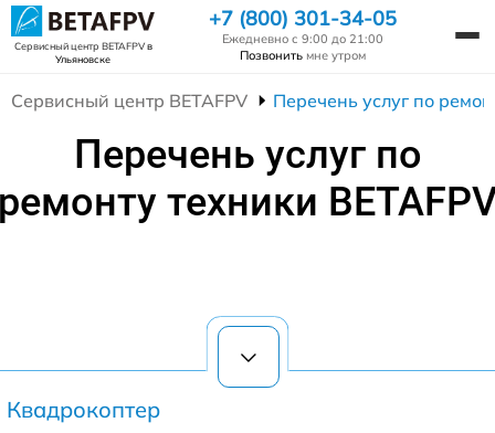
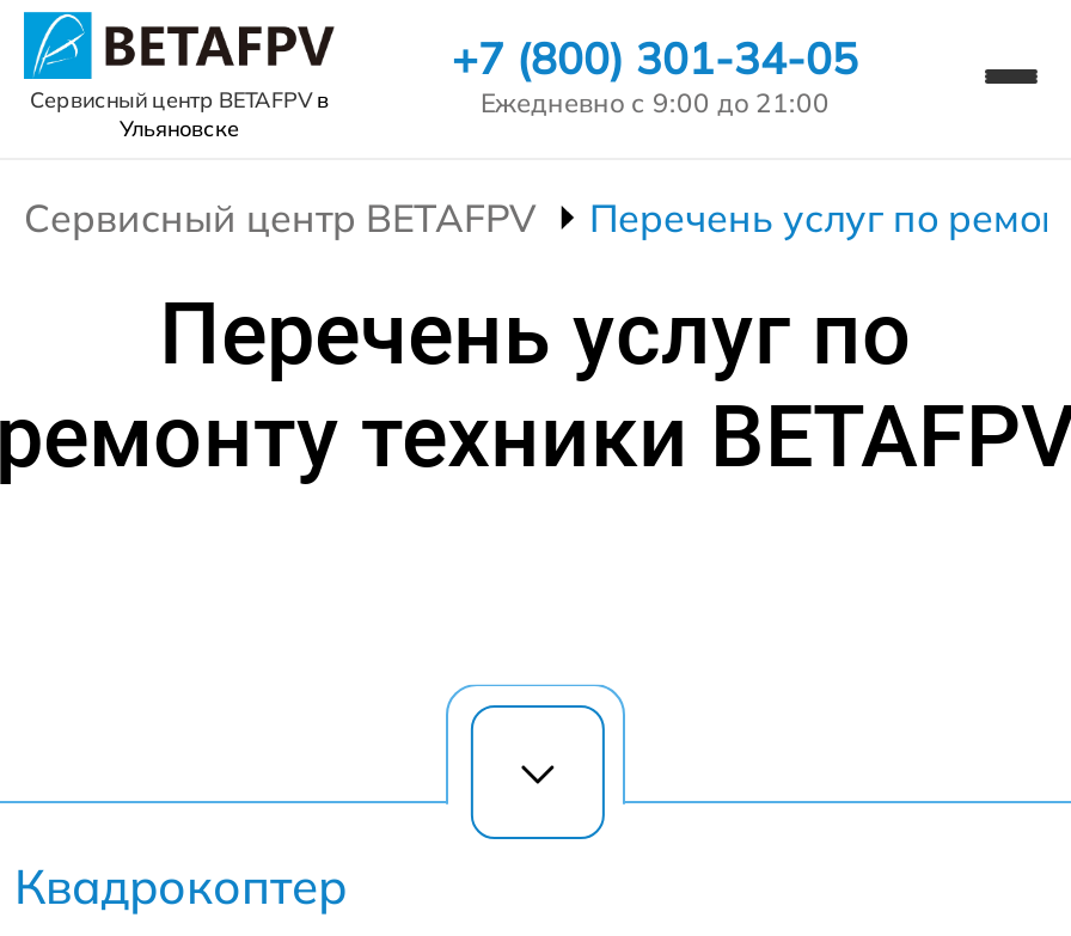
[240,48,366,63] Позвонить мне утром -> none

